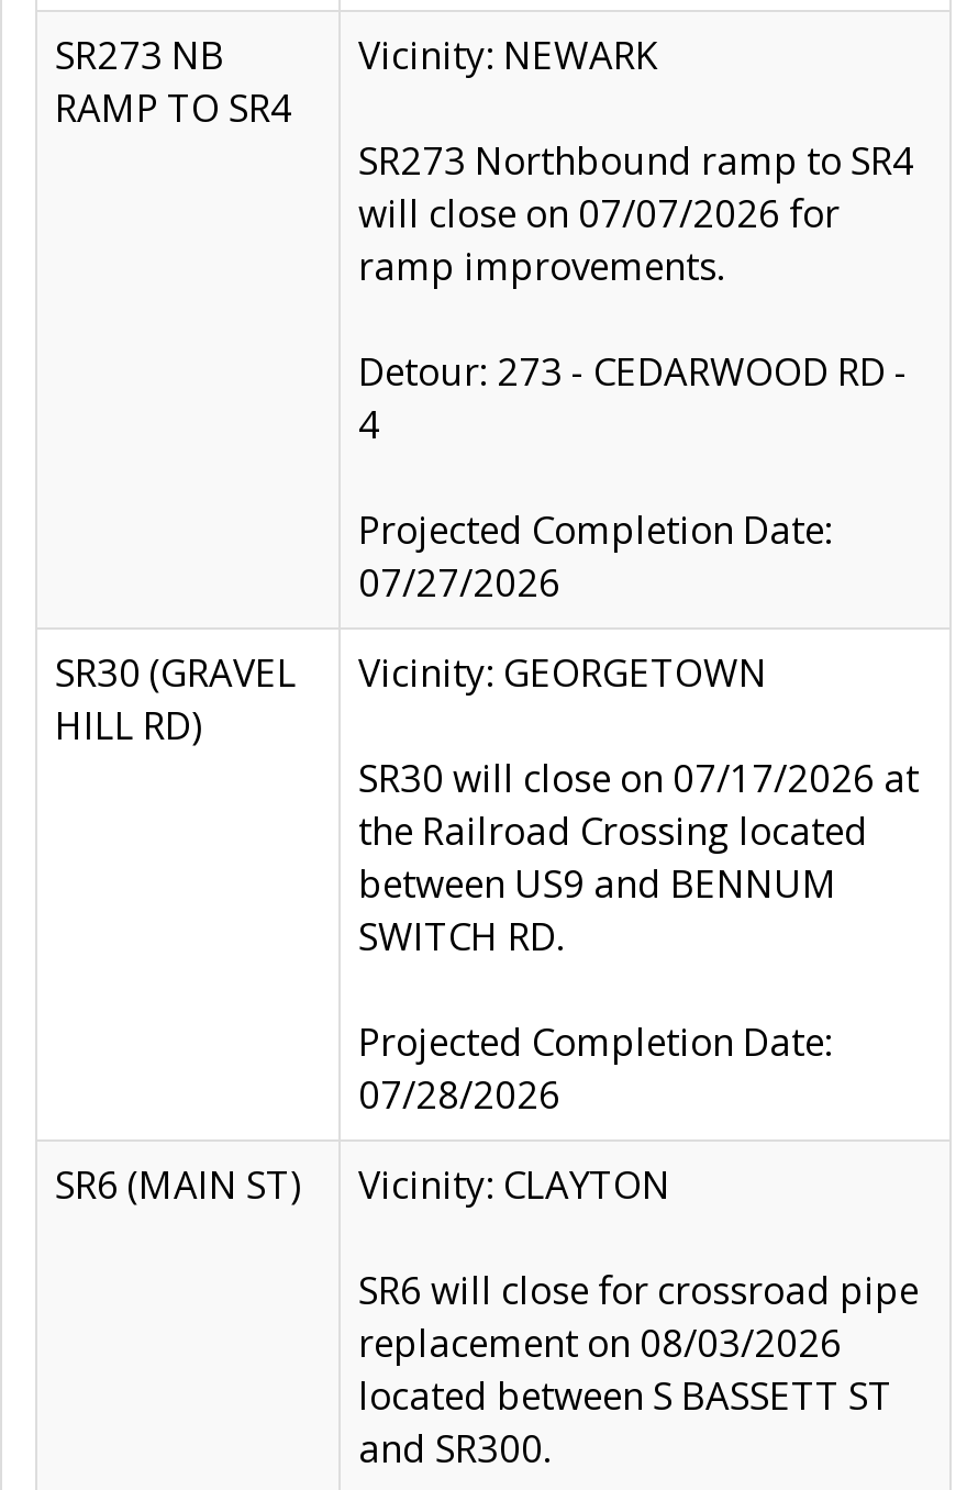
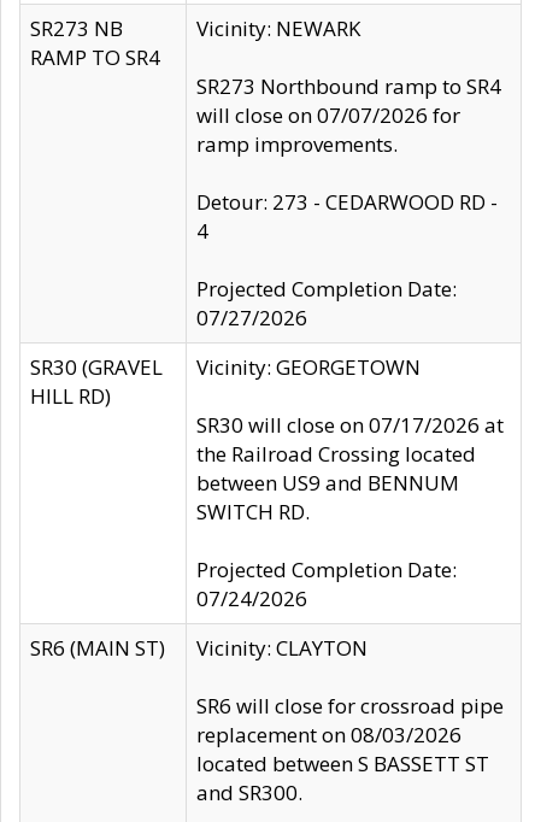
[358,1069,560,1120] 07/28/2026 -> [196,585,307,612] 07/24/2026

